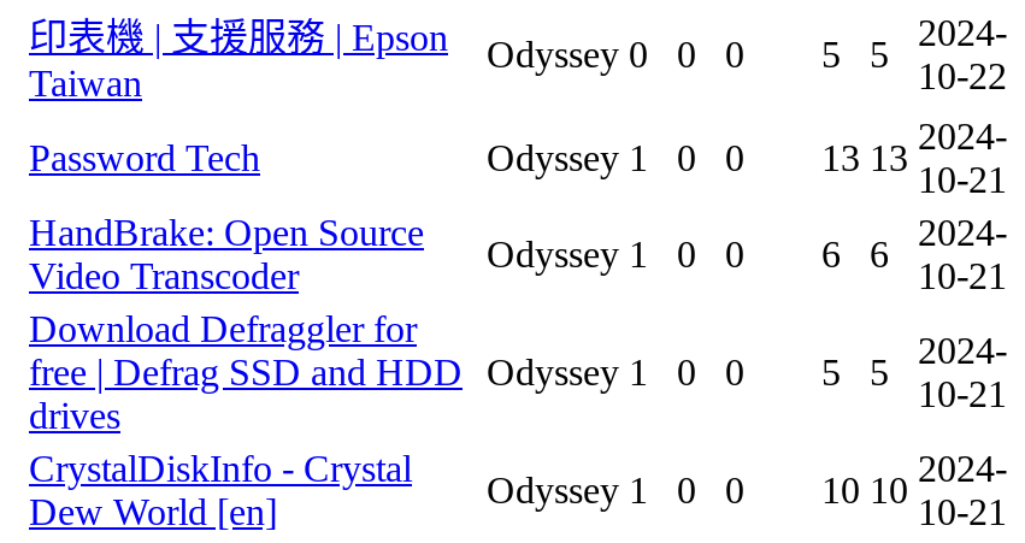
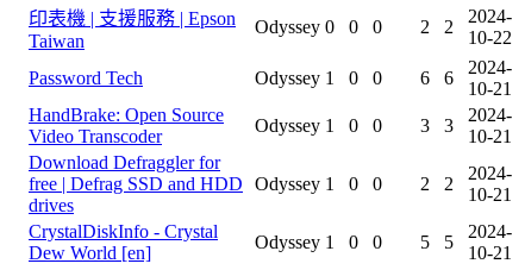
[821,34,841,75] 5 -> [420,17,430,37] 2
[870,34,889,75] 5 -> [444,17,454,37] 2
[821,137,908,178] 13 13 -> [420,68,454,88] 6 | 6
[821,234,841,275] 6 -> [420,115,430,136] 3
[870,234,889,275] 6 -> [444,115,454,136] 3
[821,352,841,393] 5 -> [420,174,430,194] 2
[870,352,889,393] 5 -> [444,174,454,194] 2
[821,470,908,510] 10 10 -> [420,232,454,252] 5 | 5

